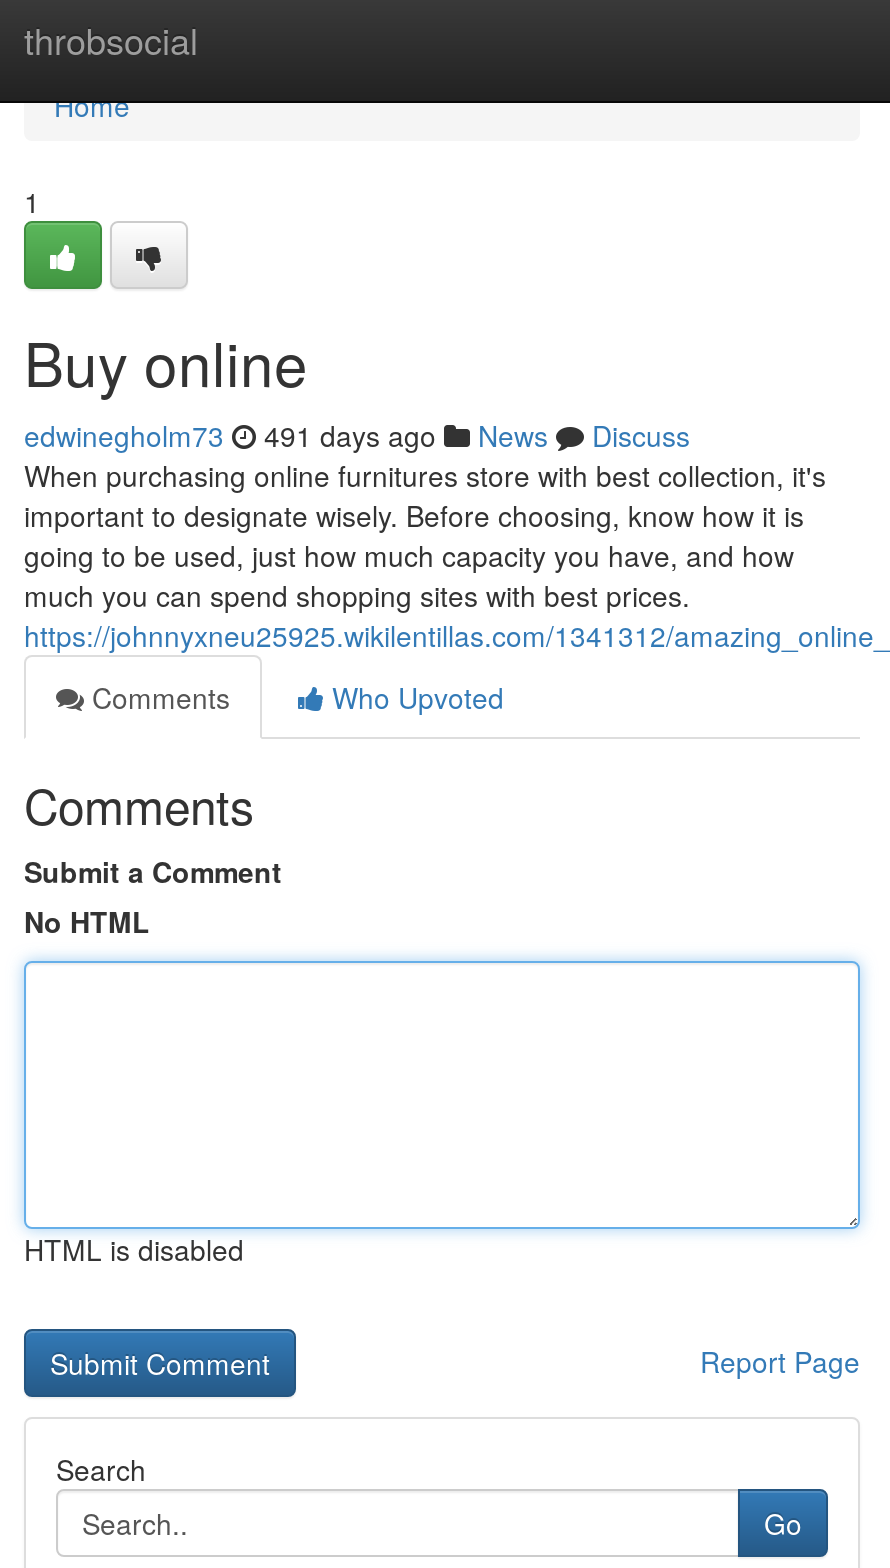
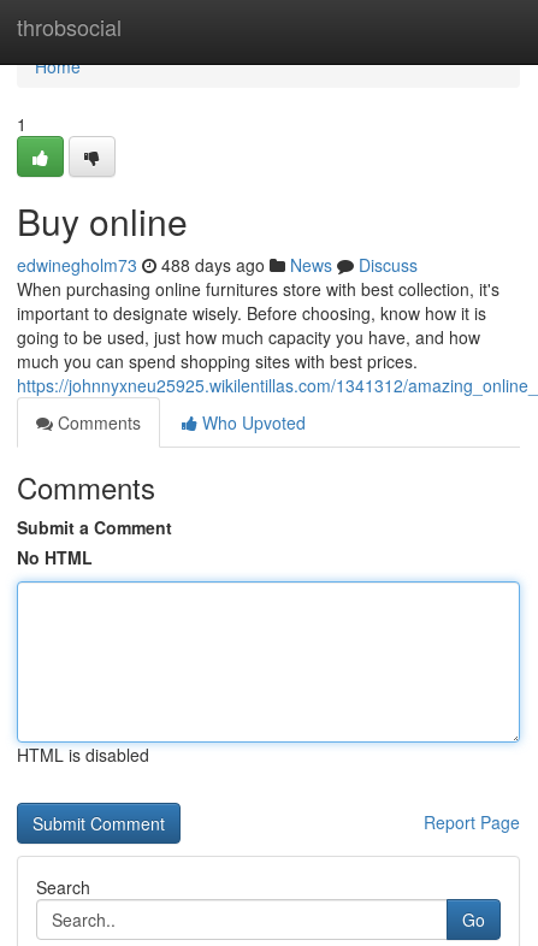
[24,415,690,455] edwinegholm73 491 days ago News Discuss -> [17,253,418,277] edwinegholm73 488 days ago News Discuss

